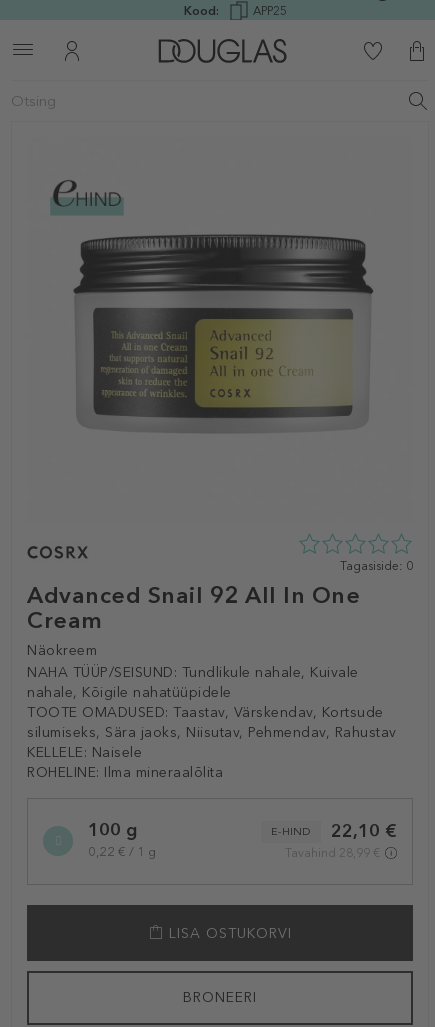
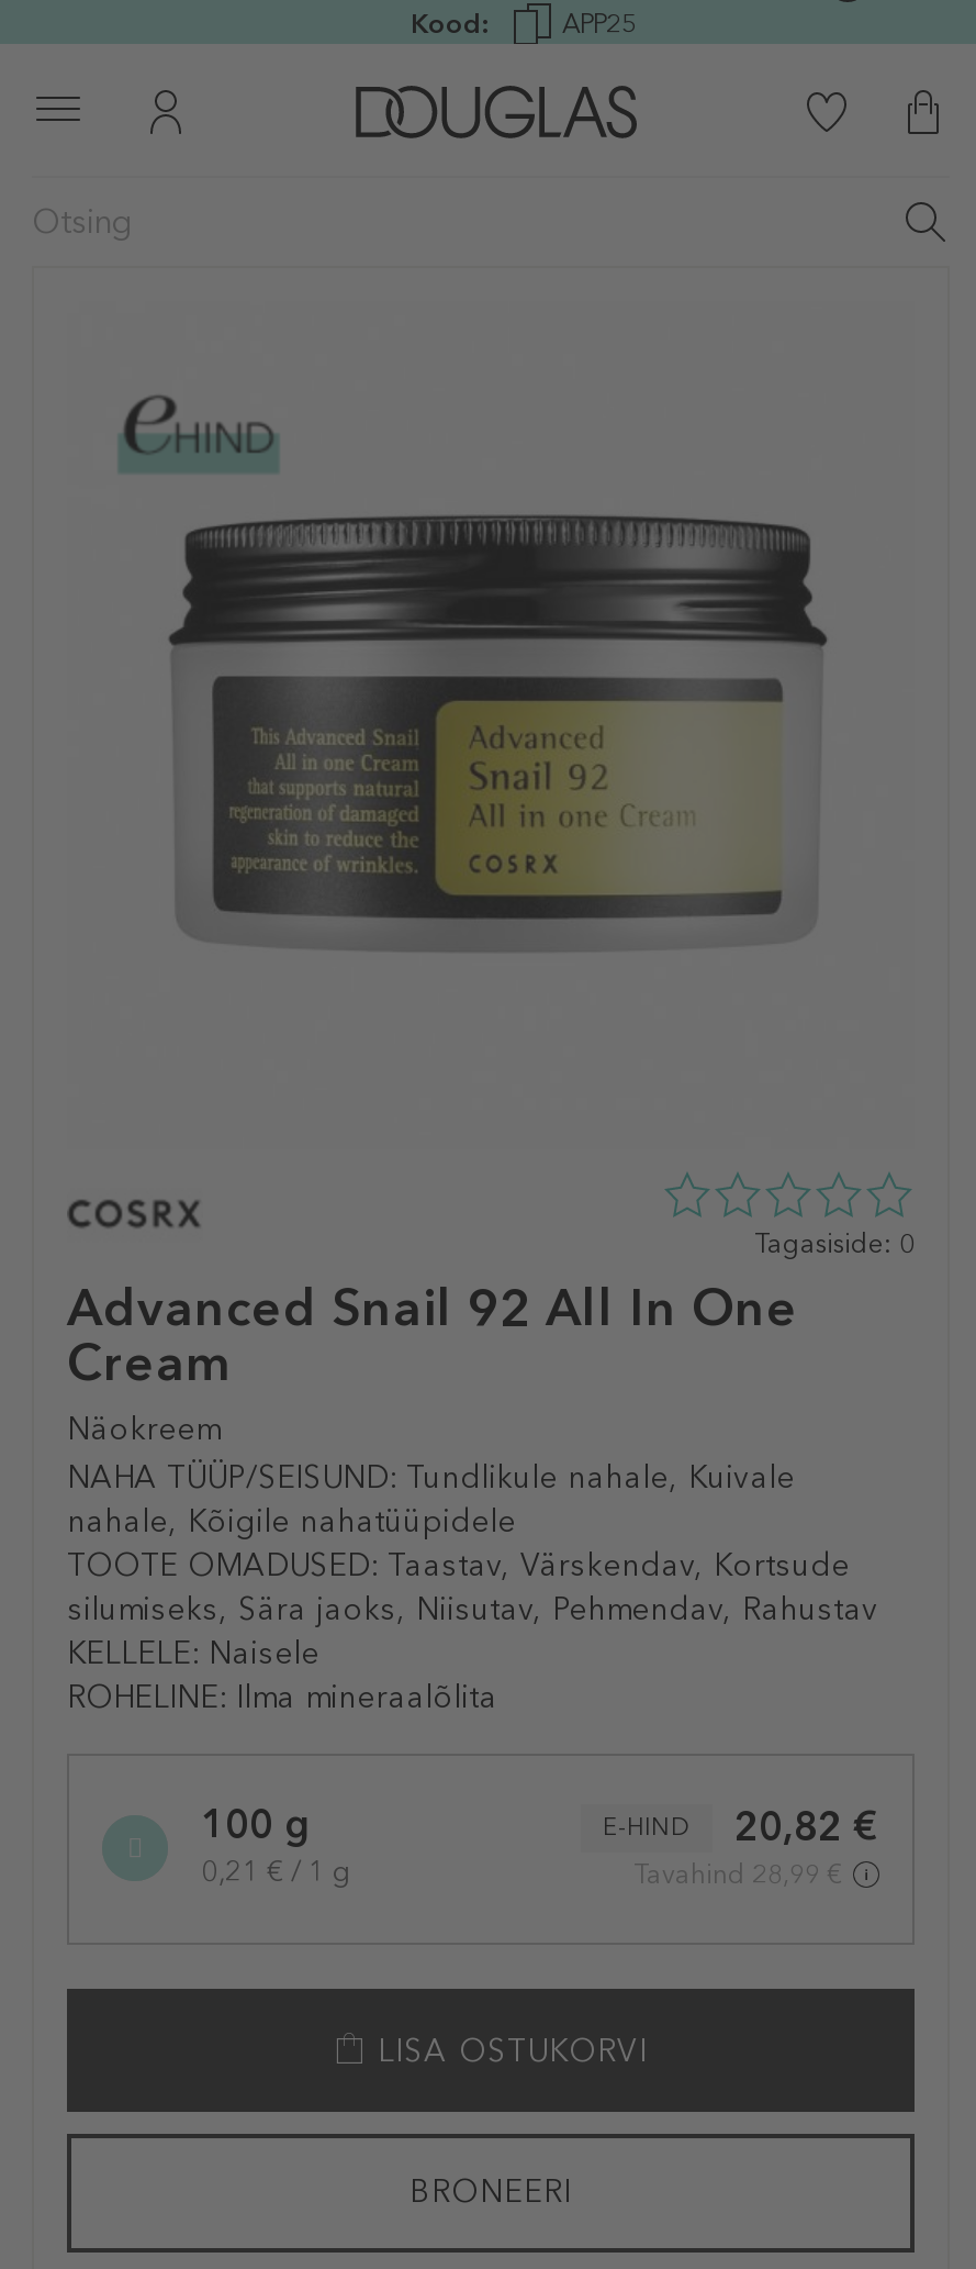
[271,819,397,841] E-HIND 22,10 € -> [603,1801,879,1849] E-HIND 20,82 €
[88,844,156,859] 0,22 € / 1 g -> [201,1855,350,1888] 0,21 € / 1 g

